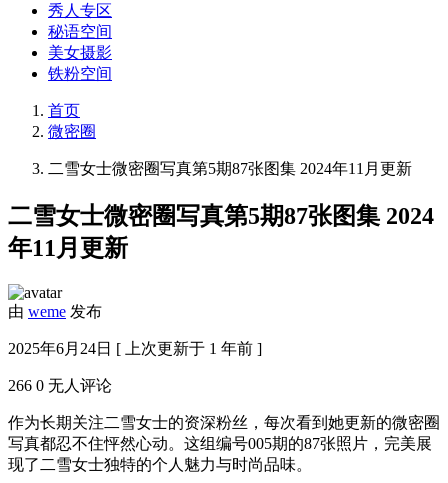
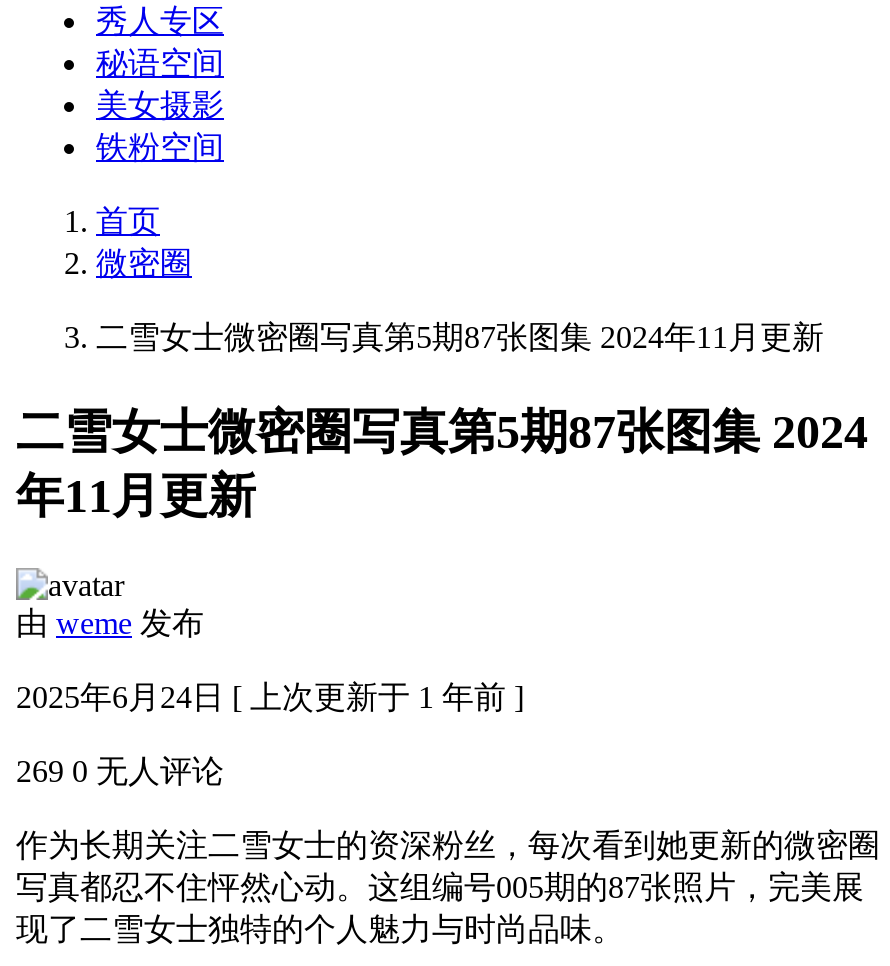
[8,377,112,394] 266 0无人评论 -> [16,753,224,787] 269 0无人评论

